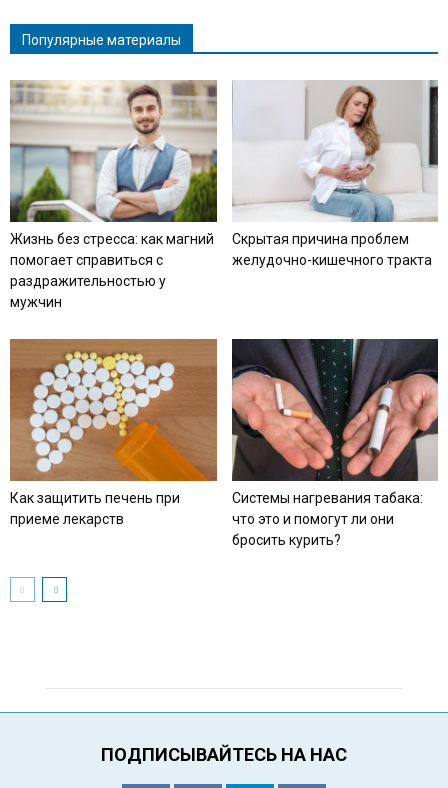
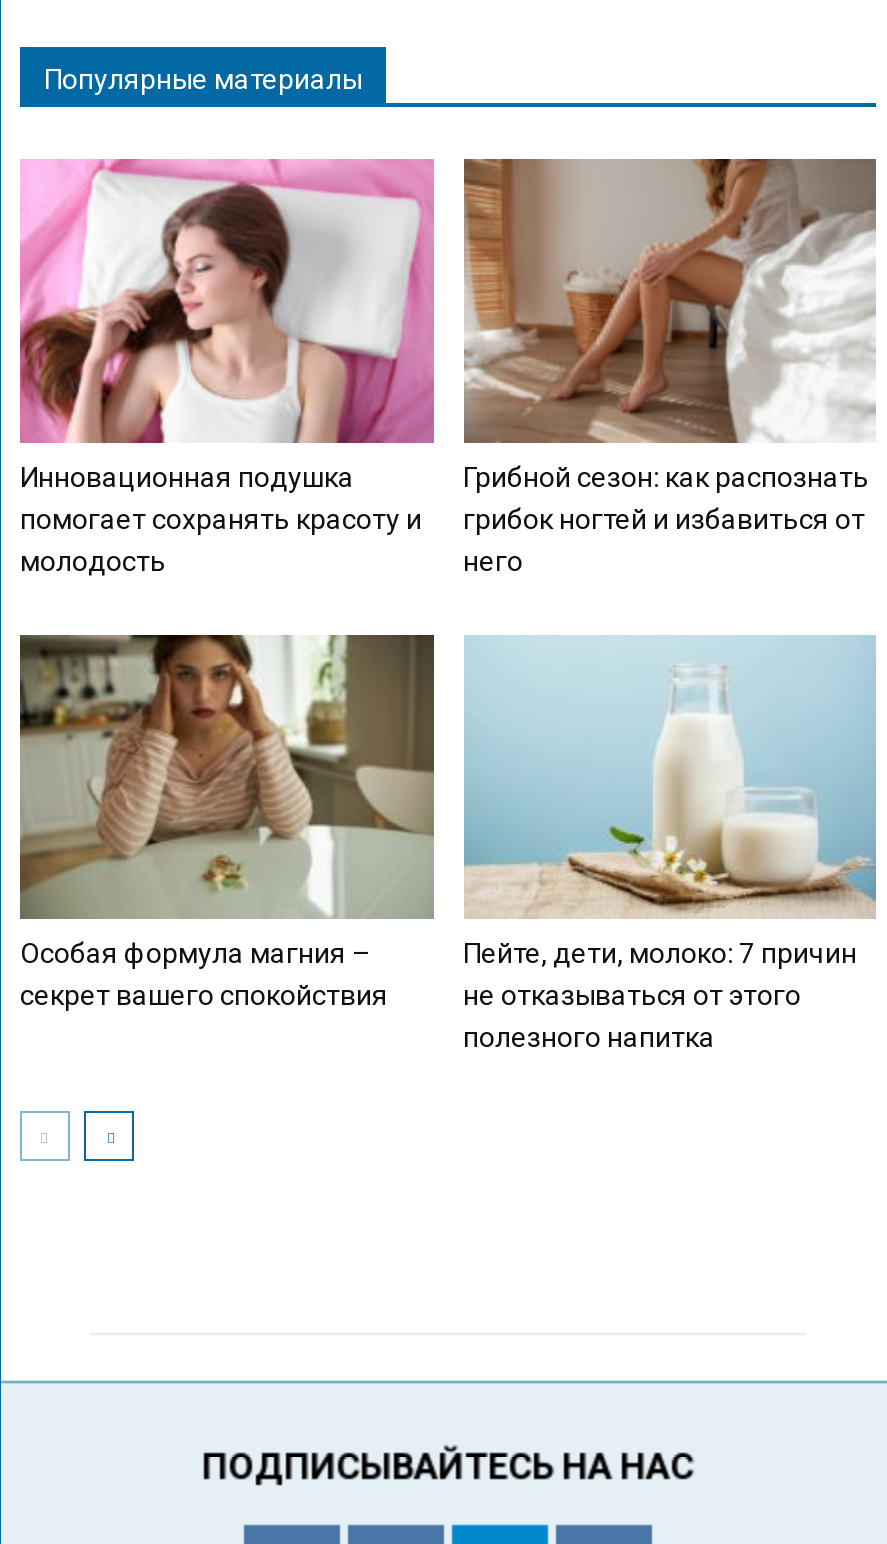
[9,80,218,310] [image] | Жизнь без стресса: как магний | помогает справиться с | раздражительностью у | мужчин -> [18,157,436,578] [image] | Инновационная подушка | помогает сохранять красоту и | молодость
[231,80,439,268] [image] | Скрытая причина проблем | желудочно-кишечного тракта -> [463,157,876,578] [image] | Грибной сезон: как распознать | грибок ногтей и избавиться от | него
[9,338,217,527] [image] | Как защитить печень при | приеме лекарств -> [18,633,434,1012] [image] | Особая формула магния – | секрет вашего спокойствия
[231,338,439,548] [image] | Системы нагревания табака: | что это и помогут ли они | бросить курить? -> [463,635,876,1054] [image] | Пейте, дети, молоко: 7 причин | не отказываться от этого | полезного напитка

